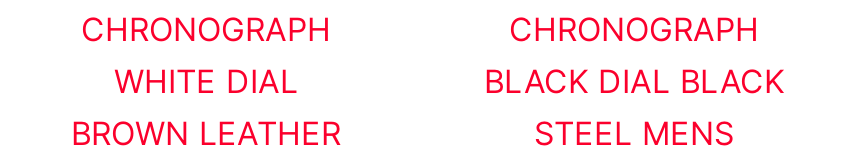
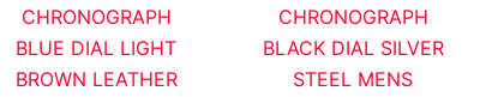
[114,61,298,101] WHITE DIAL -> [16,36,176,60] BLUE DIAL LIGHT
[484,61,784,101] BLACK DIAL BLACK -> [262,36,443,60] BLACK DIAL SILVER

